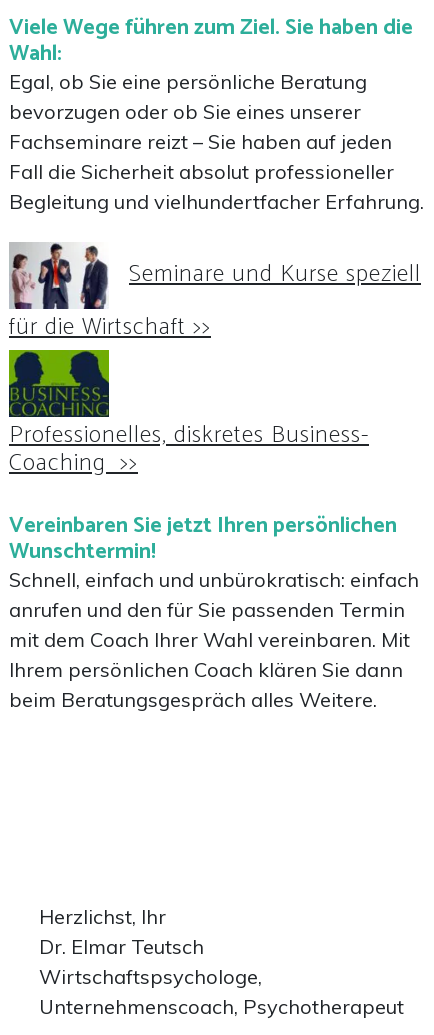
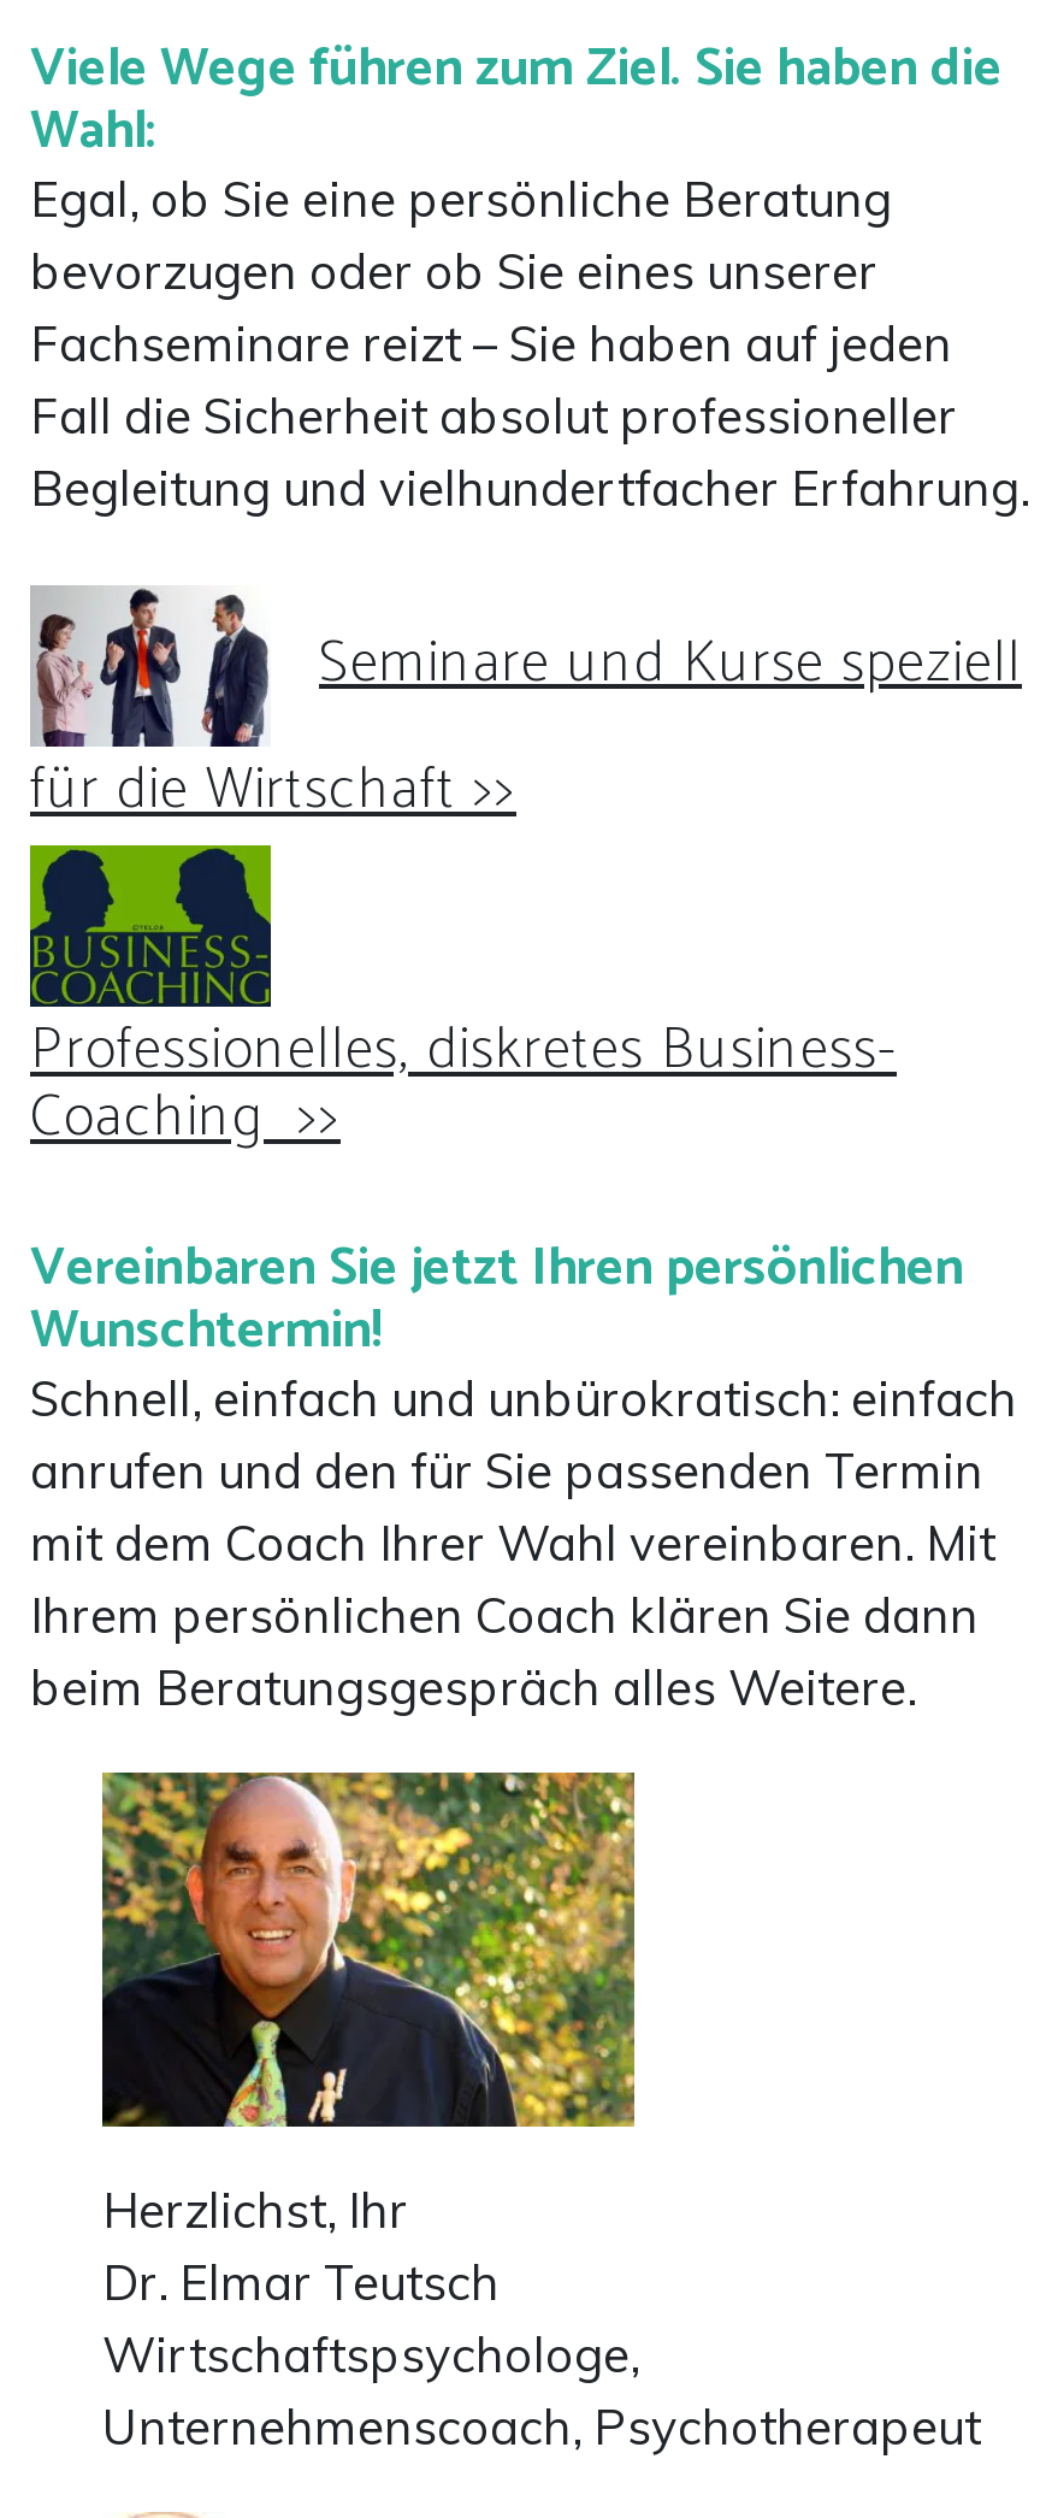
none -> [100,1769,637,2130] [image]

